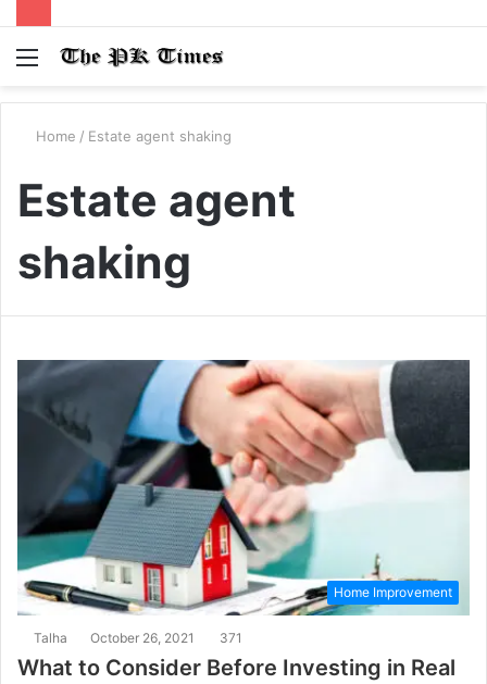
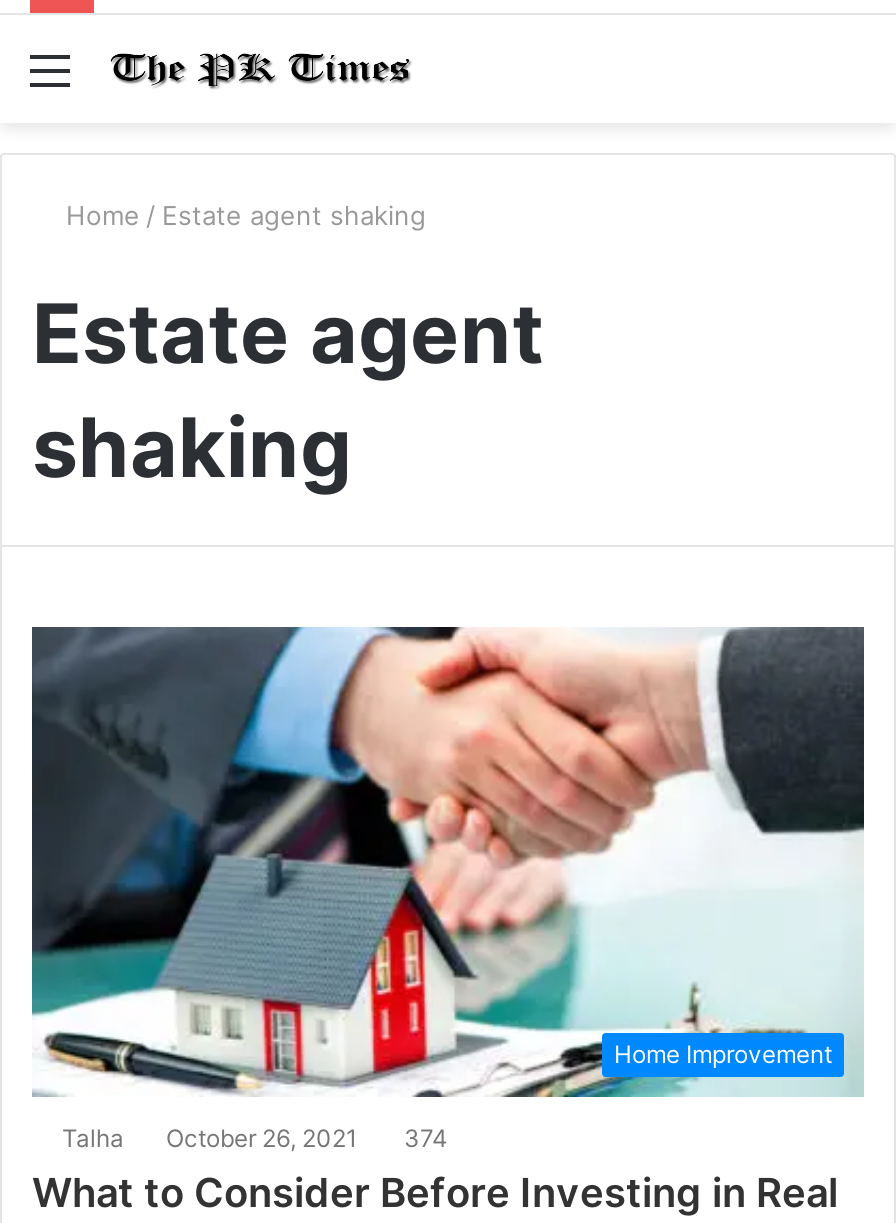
[34,629,242,646] Talha October 26, 2021 371 -> [62,1123,448,1153] Talha October 26, 2021 374

